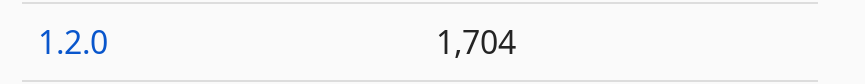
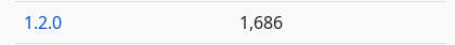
[436,20,516,64] 1,704 -> [239,11,283,34] 1,686

